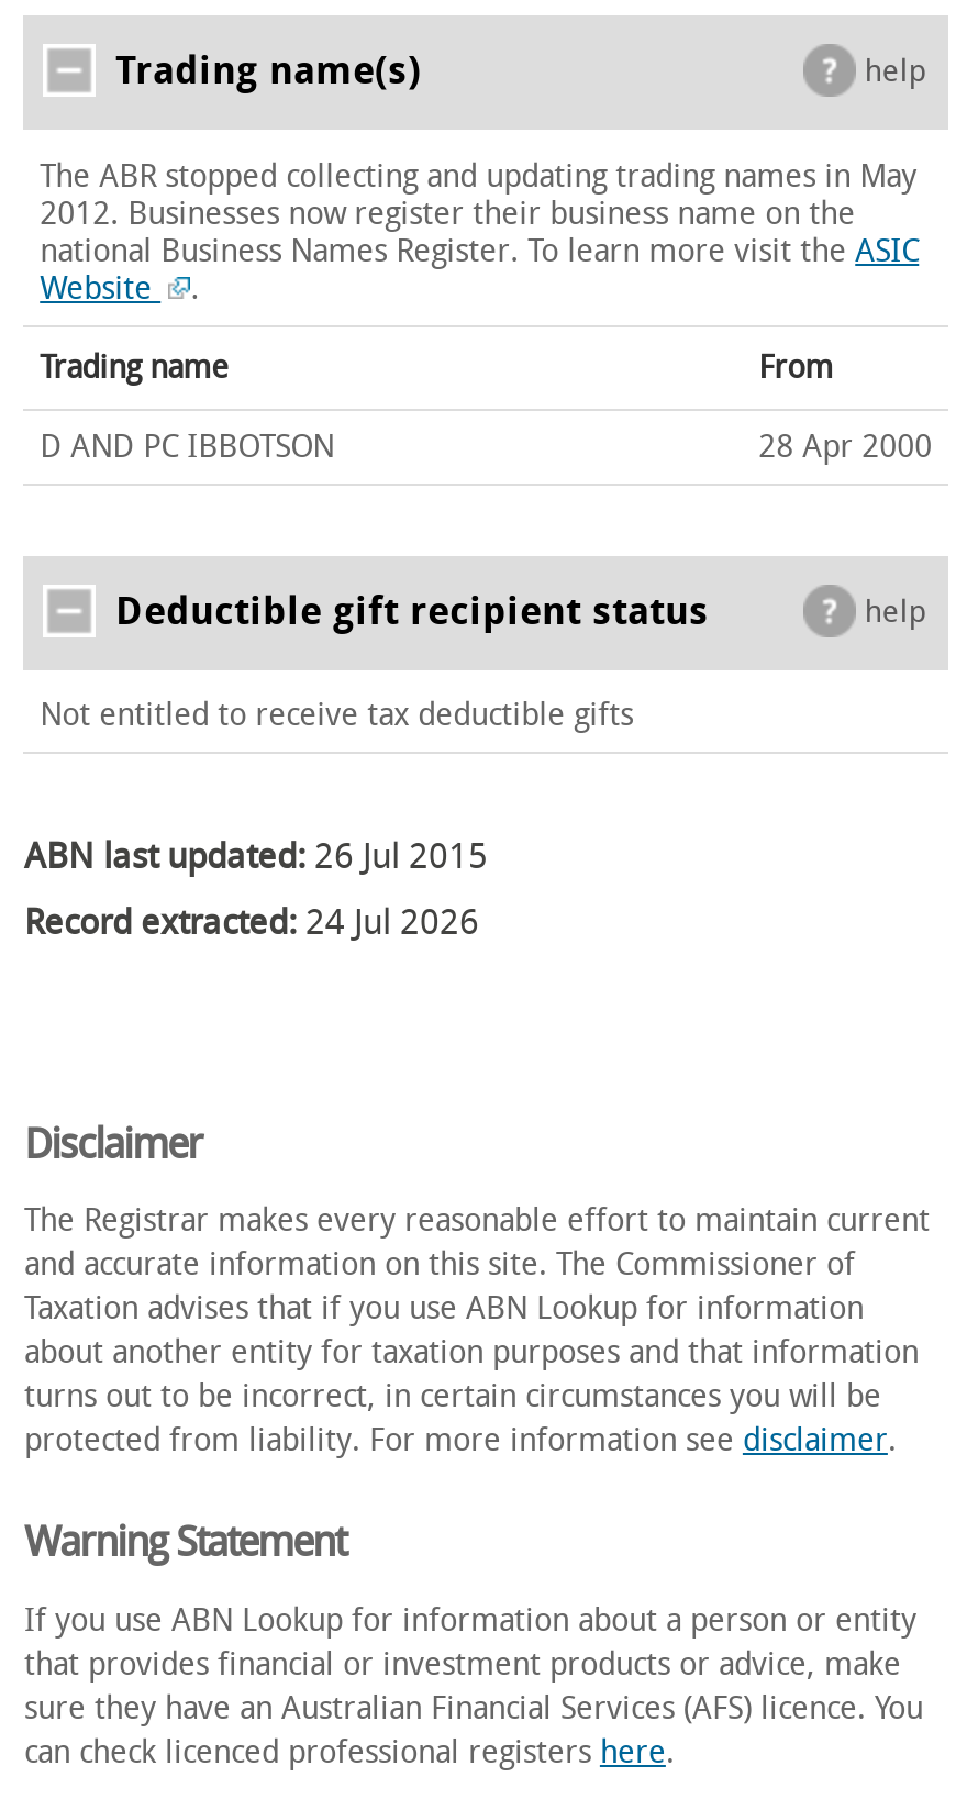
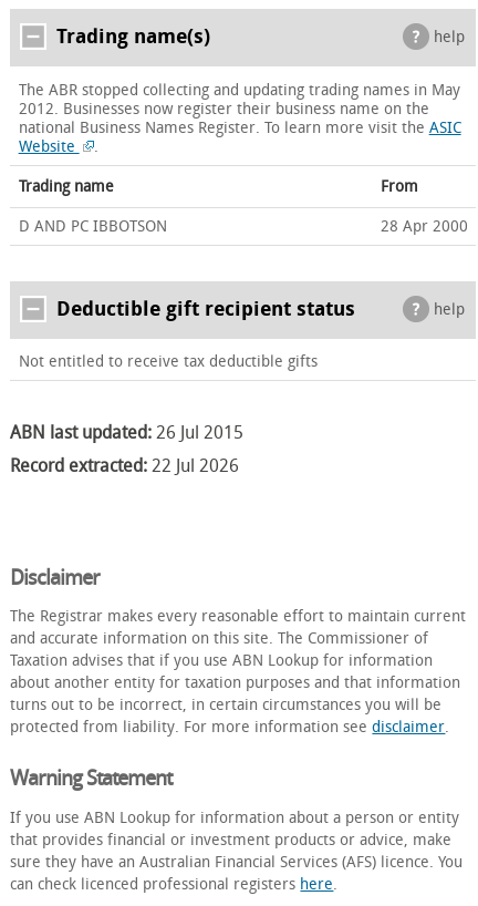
[24,902,479,944] Record extracted: 24 Jul 2026 -> [10,456,239,477] Record extracted: 22 Jul 2026

